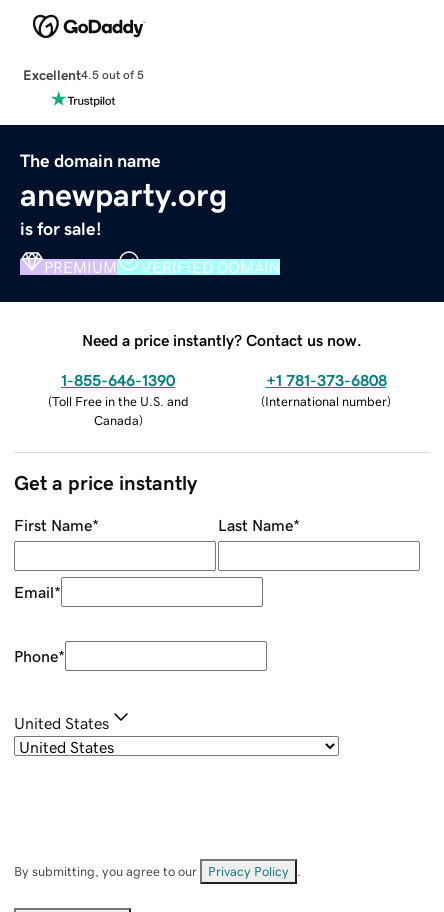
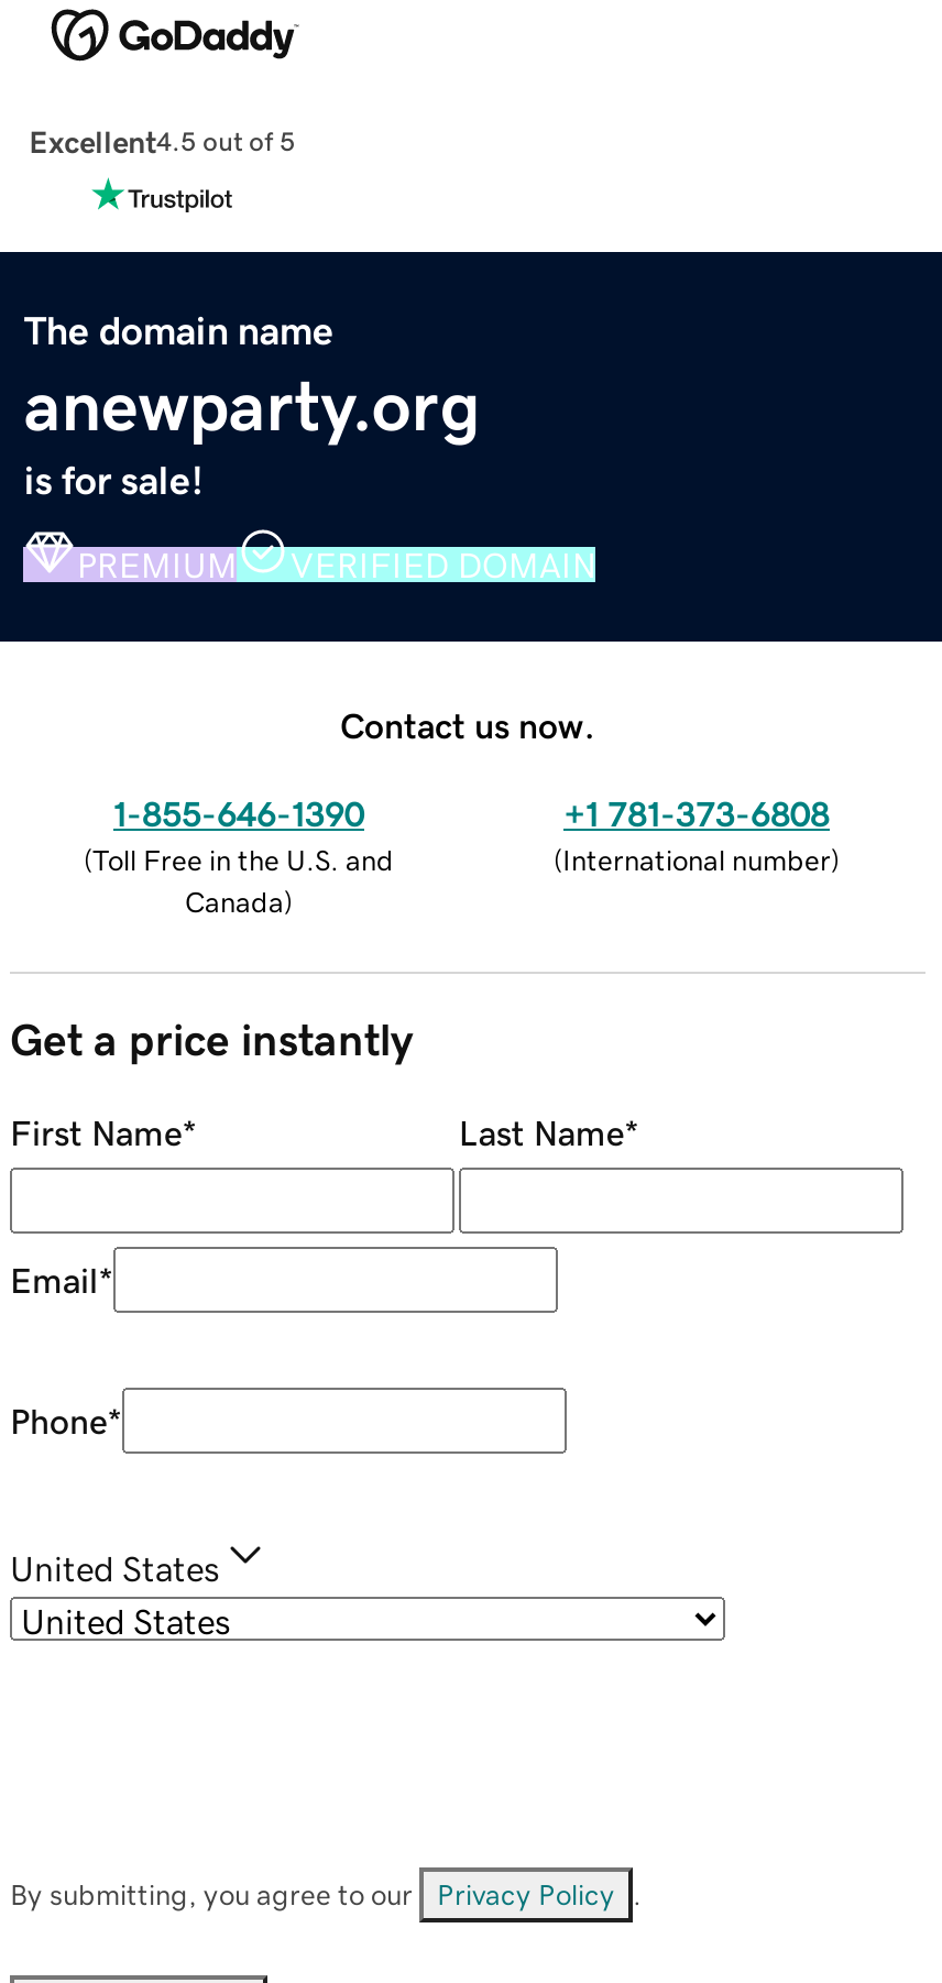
[82,332,362,348] Need a price instantly? Contact us now. -> [340,707,595,742] Contact us now.

